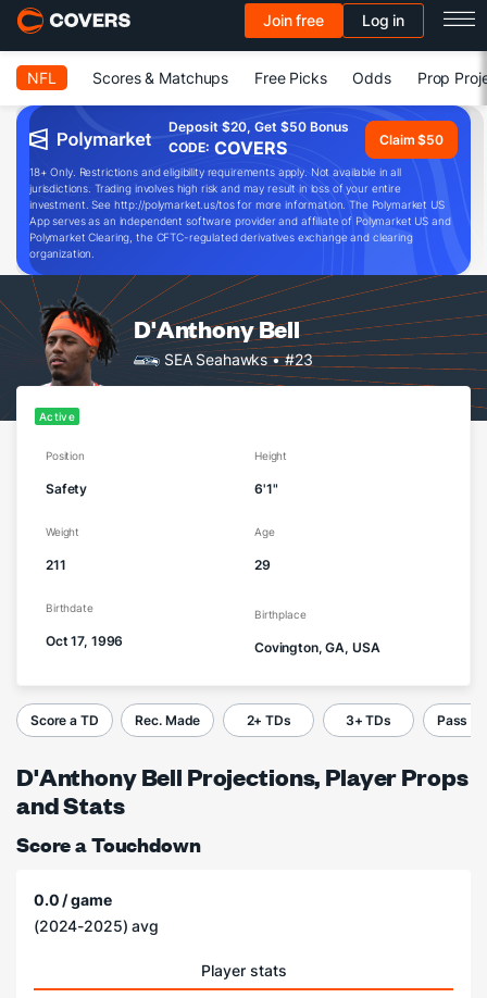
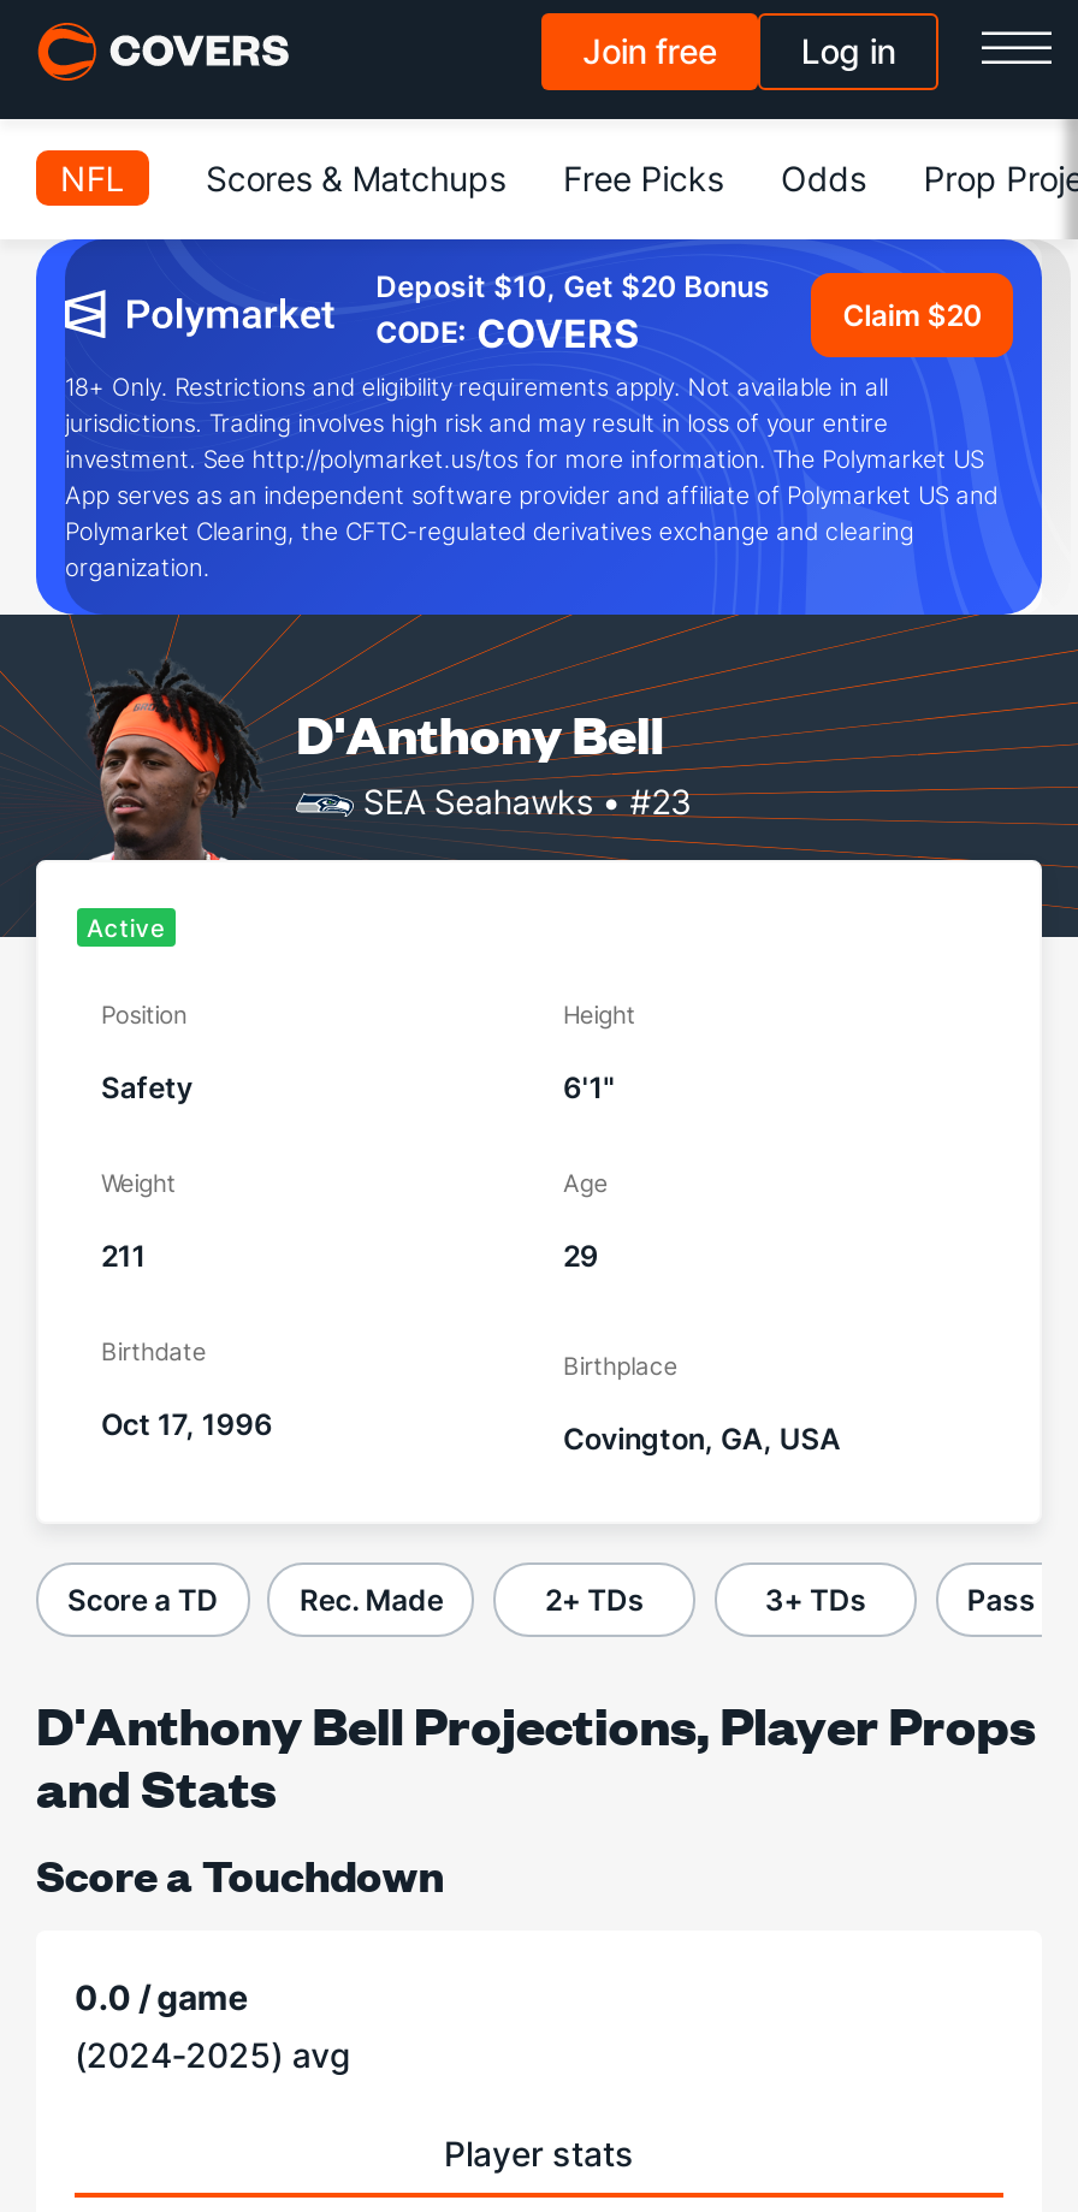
[168,118,349,135] Deposit $20, Get $50 Bonus -> [376,268,770,304] Deposit $10, Get $20 Bonus
[380,131,444,147] Claim $50 -> [843,296,982,332] Claim $20

